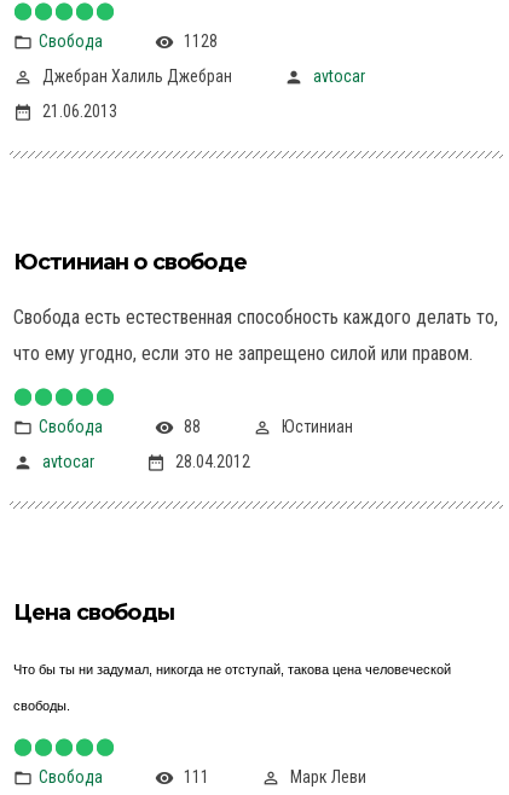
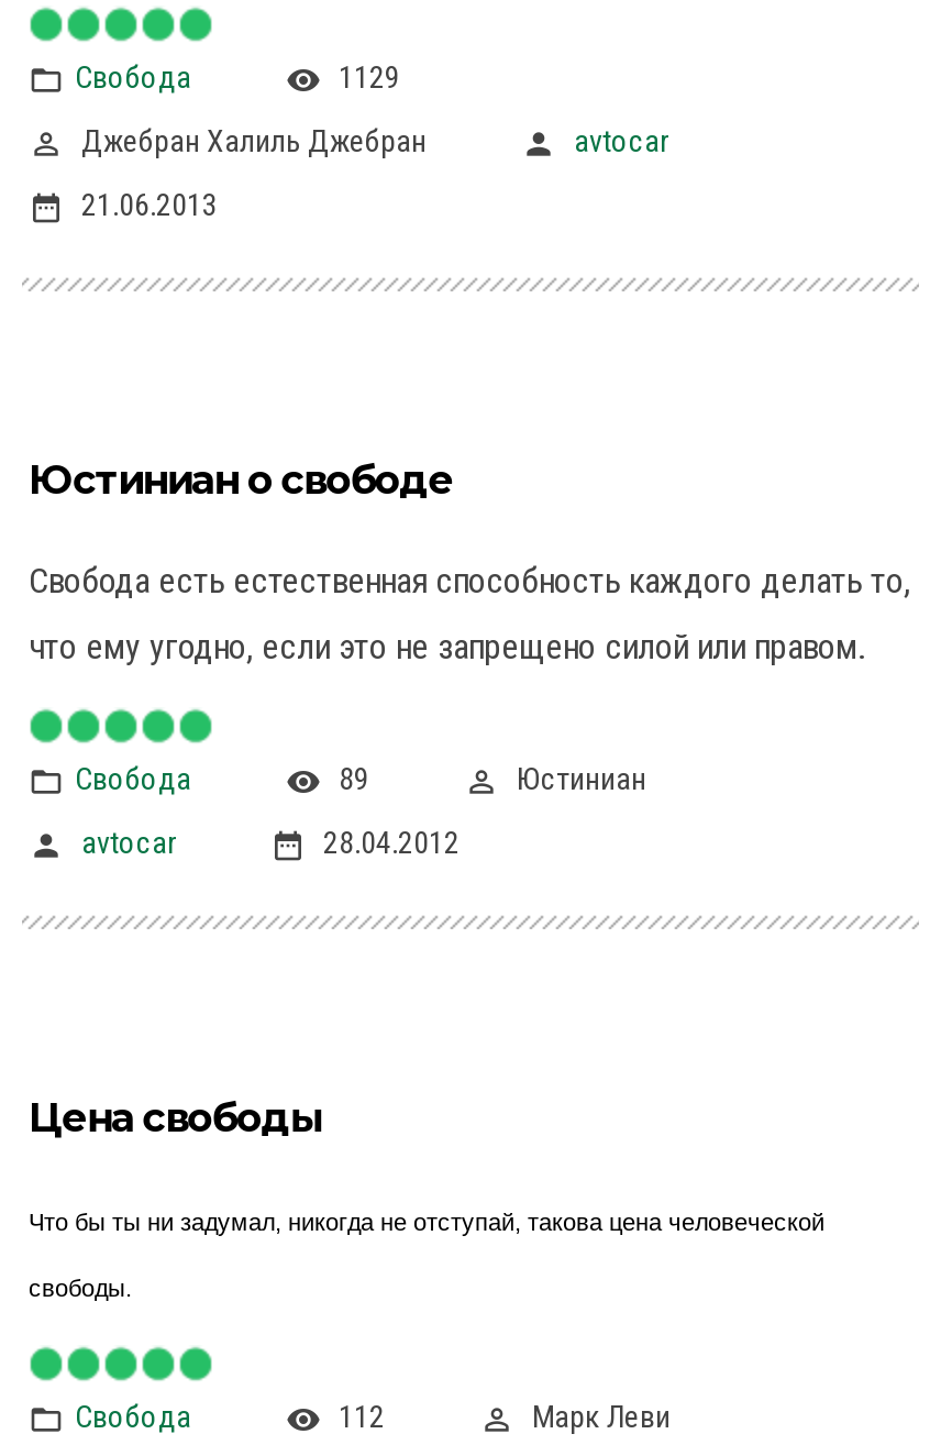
[184,31,218,50] 1128 -> [339,60,400,95] 1129
[184,416,201,436] 88 -> [339,761,369,797] 89
[184,767,209,786] 111 -> [339,1399,385,1434] 112

